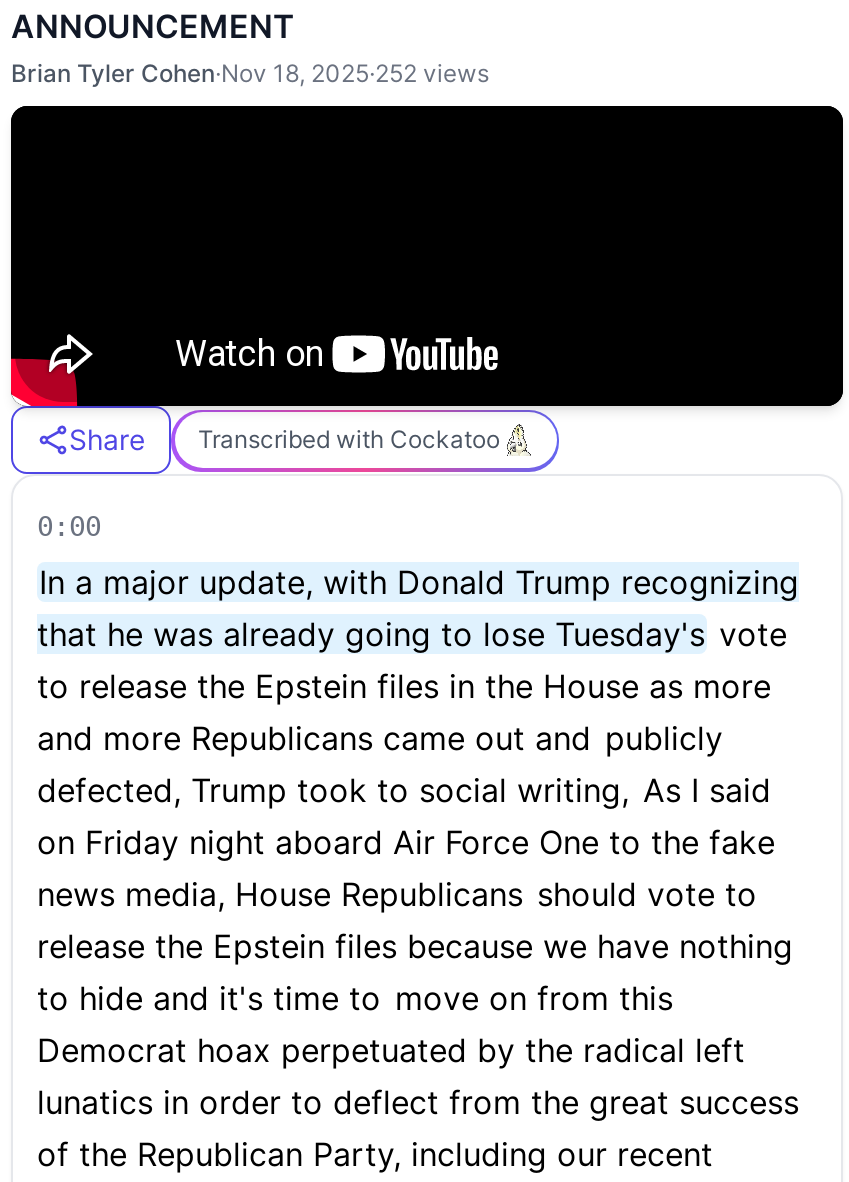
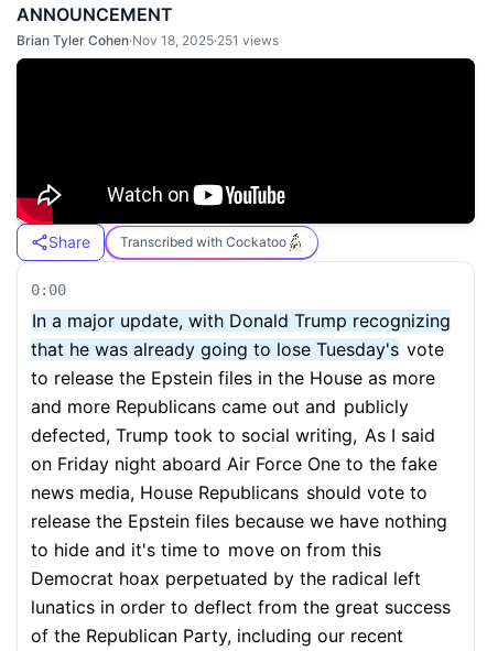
[11,58,489,88] Brian Tyler Cohen·Nov 18, 2025·252 views -> [17,32,279,48] Brian Tyler Cohen·Nov 18, 2025·251 views

